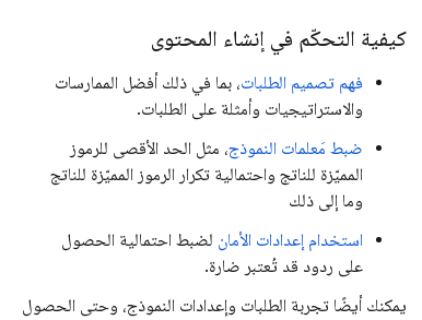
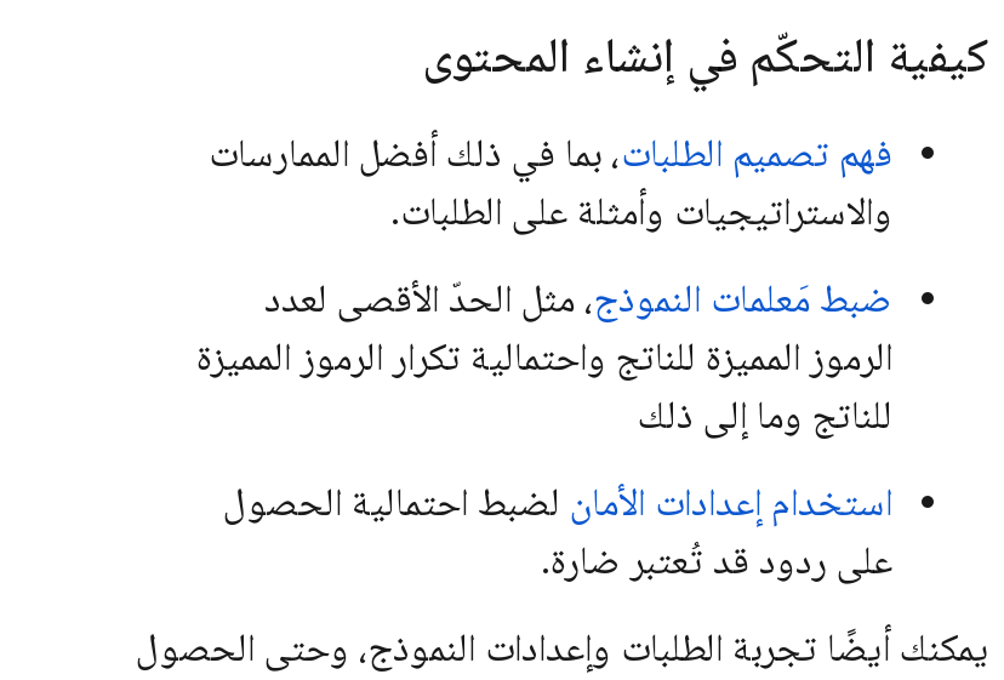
[50,138,363,212] ضبط مَعلمات النموذج ، مثل الحد الأقصى للرموز | المميّزة للناتج واحتمالية تكرار الرموز المميّزة للناتج | وما إلى ذلك -> [196,275,892,440] ضبط مَعلمات النموذج ، مثل الحدّ الأقصى لعدد | الرموز المميزة للناتج واحتمالية تكرار الرموز المميزة | للناتج وما إلى ذلك

